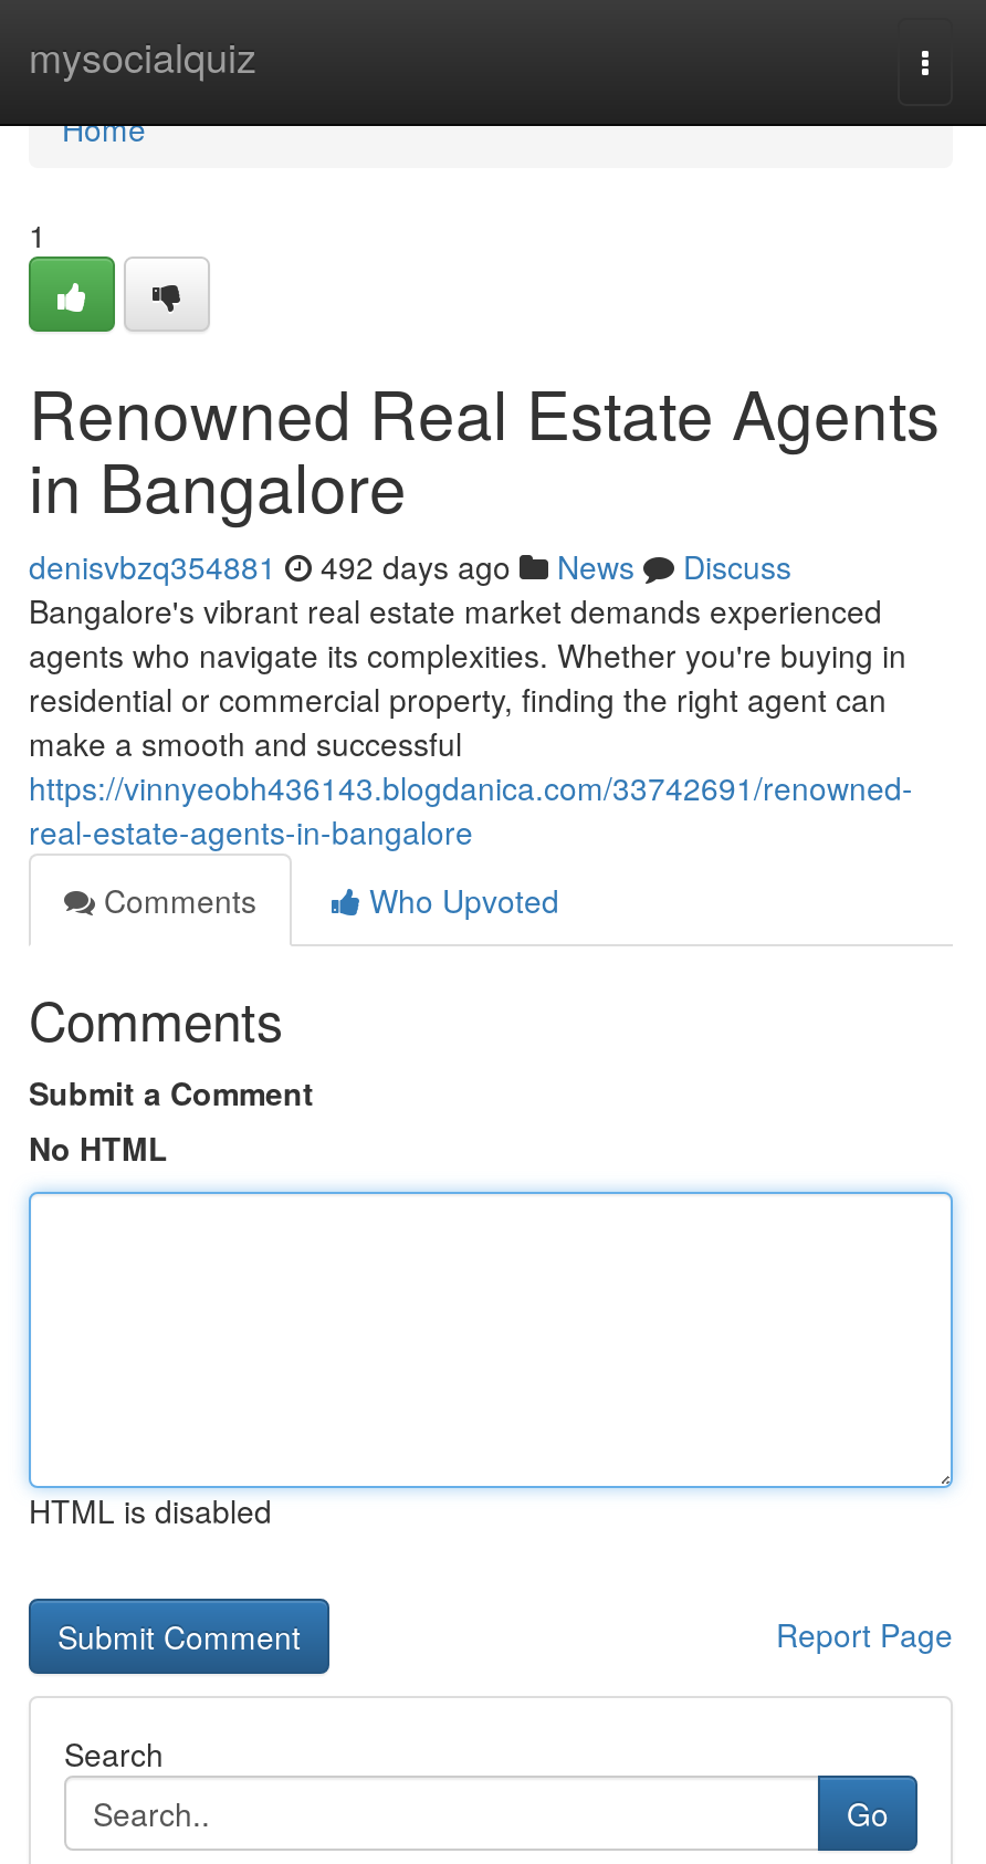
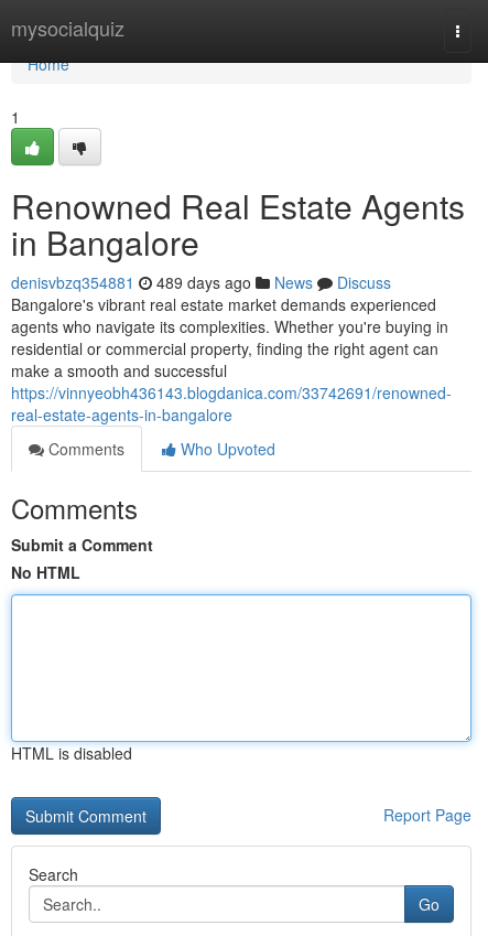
[29,544,791,588] denisvbzq354881 492 days ago News Discuss -> [11,271,391,293] denisvbzq354881 489 days ago News Discuss

